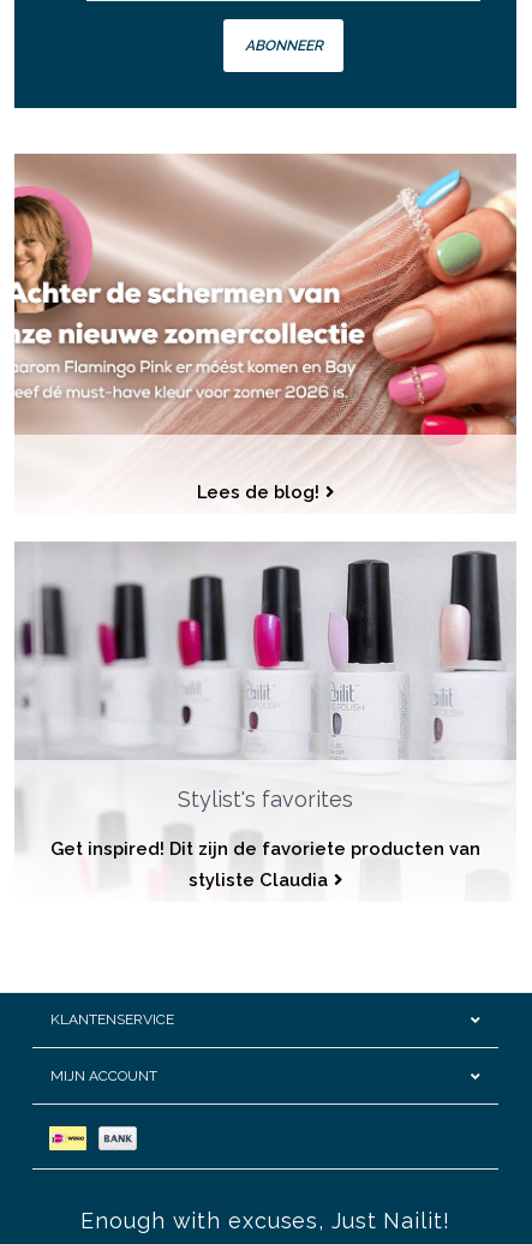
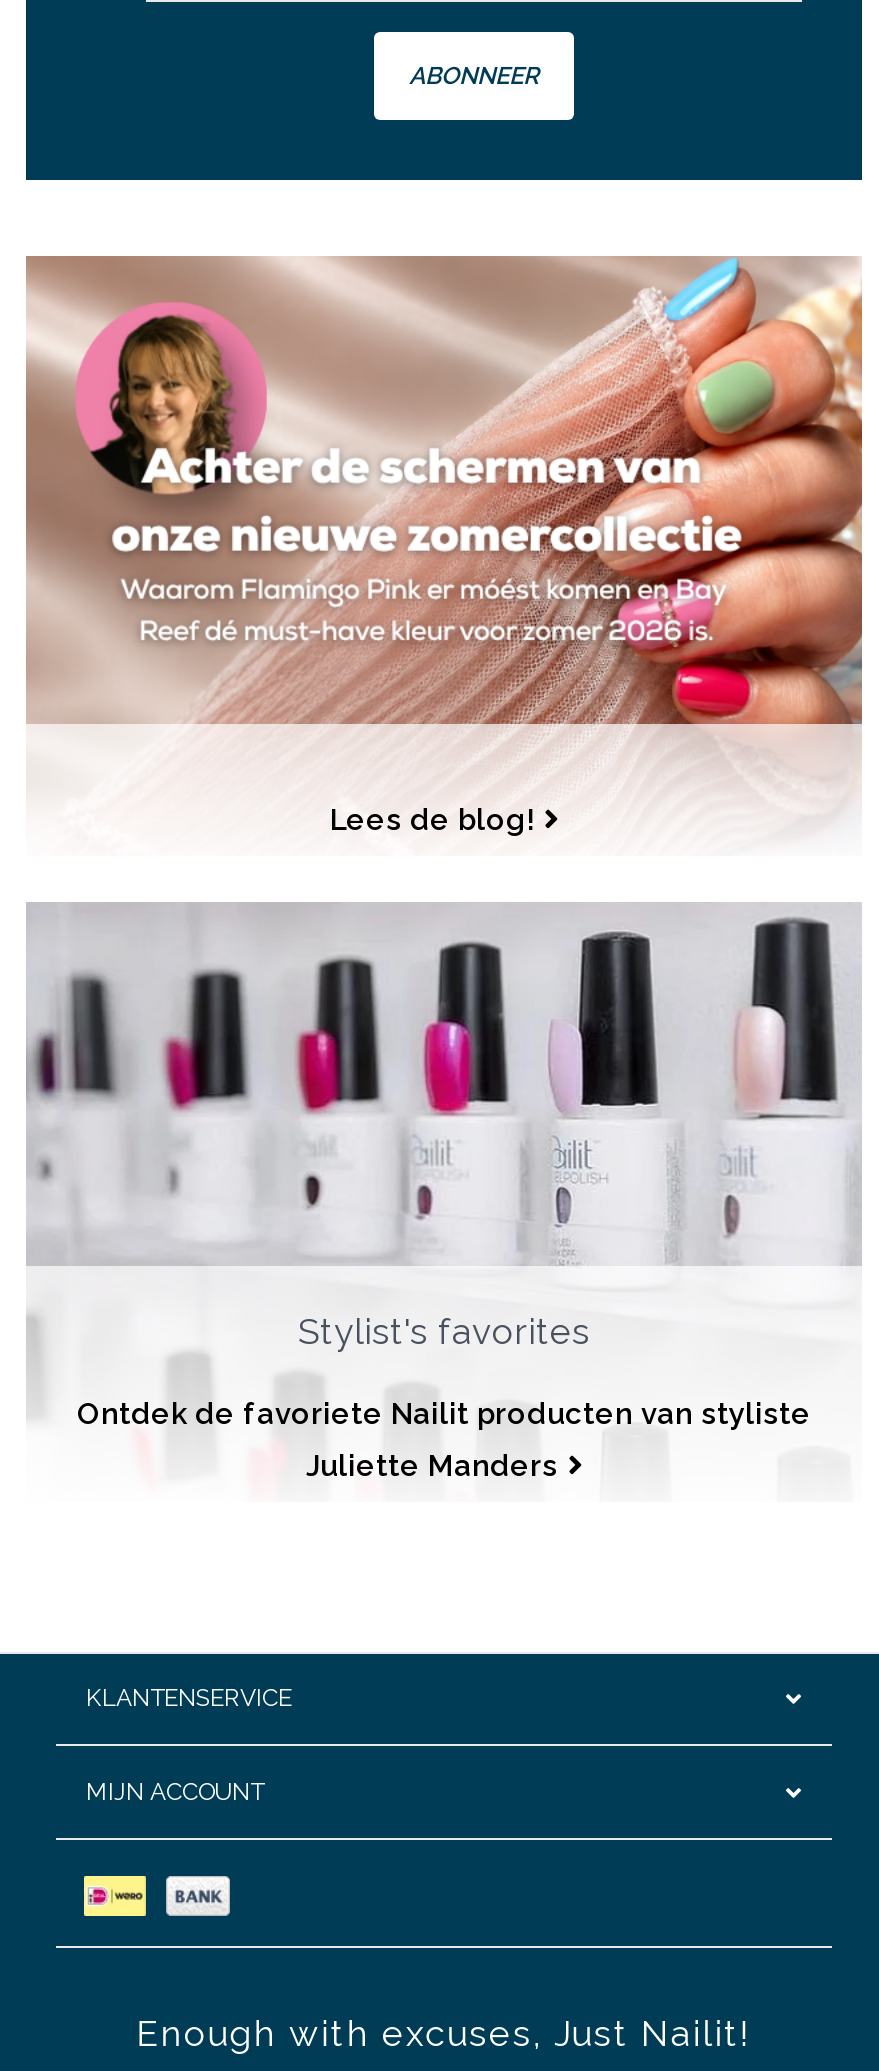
[13,155,518,436] [image] -> [24,256,864,726] [image]
[50,838,480,858] Get inspired! Dit zijn de favoriete producten van -> [77,1396,811,1430] Ontdek de favoriete Nailit producten van styliste
[189,869,328,890] styliste Claudia -> [306,1448,558,1482] Juliette Manders

